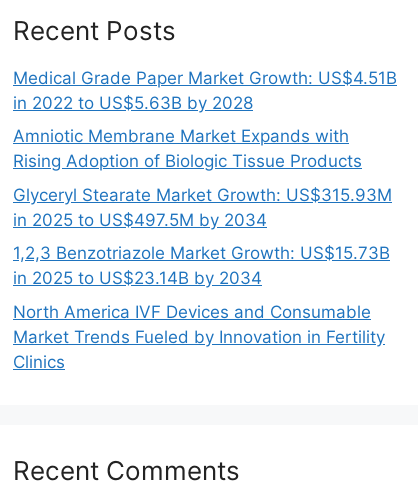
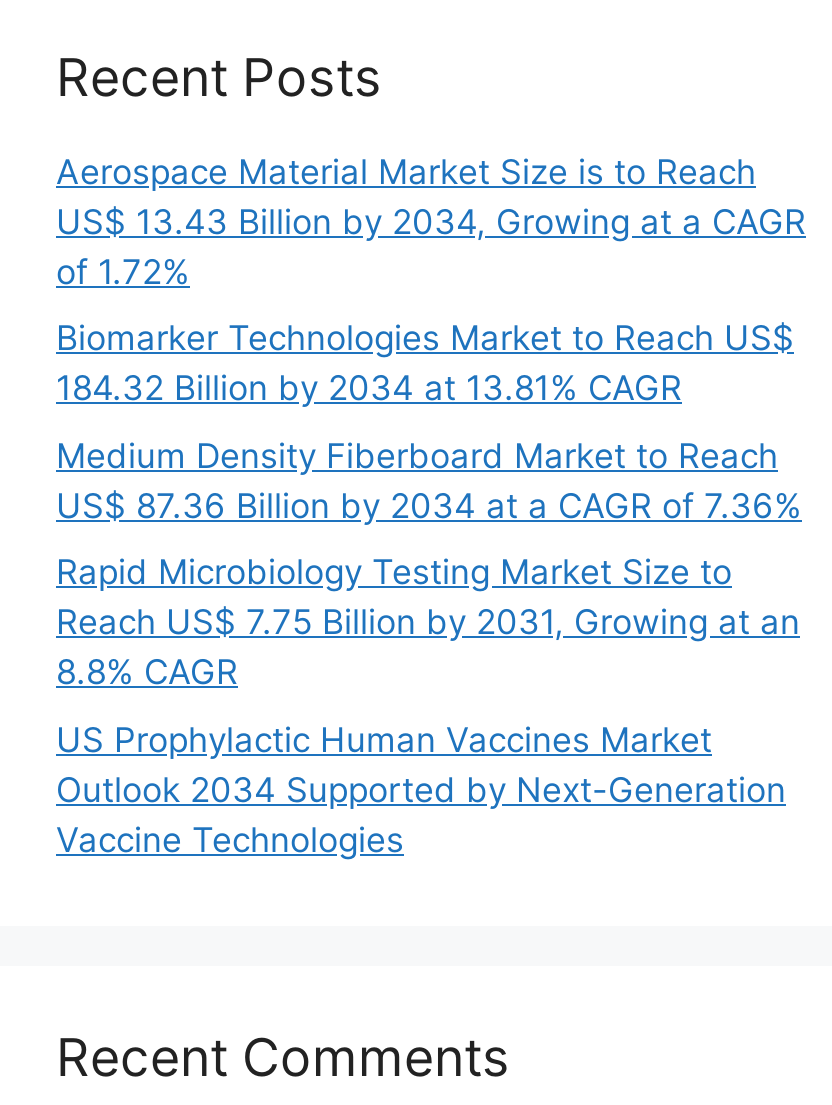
[13,67,397,112] Medical Grade Paper Market Growth: US$4.51B | in 2022 to US$5.63B by 2028 -> [56,151,806,291] Aerospace Material Market Size is to Reach | US$ 13.43 Billion by 2034, Growing at a CAGR | of 1.72%
[13,126,362,171] Amniotic Membrane Market Expands with | Rising Adoption of Biologic Tissue Products -> [56,318,794,408] Biomarker Technologies Market to Reach US$ | 184.32 Billion by 2034 at 13.81% CAGR
[13,184,392,229] Glyceryl Stearate Market Growth: US$315.93M | in 2025 to US$497.5M by 2034 -> [56,435,802,525] Medium Density Fiberboard Market to Reach | US$ 87.36 Billion by 2034 at a CAGR of 7.36%
[13,243,390,288] 1,2,3 Benzotriazole Market Growth: US$15.73B | in 2025 to US$23.14B by 2034 -> [56,552,800,692] Rapid Microbiology Testing Market Size to | Reach US$ 7.75 Billion by 2031, Growing at an | 8.8% CAGR
[13,301,385,371] North America IVF Devices and Consumable | Market Trends Fueled by Innovation in Fertility | Clinics -> [56,719,786,859] US Prophylactic Human Vaccines Market | Outlook 2034 Supported by Next-Generation | Vaccine Technologies

